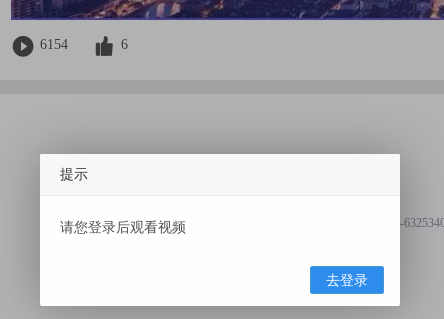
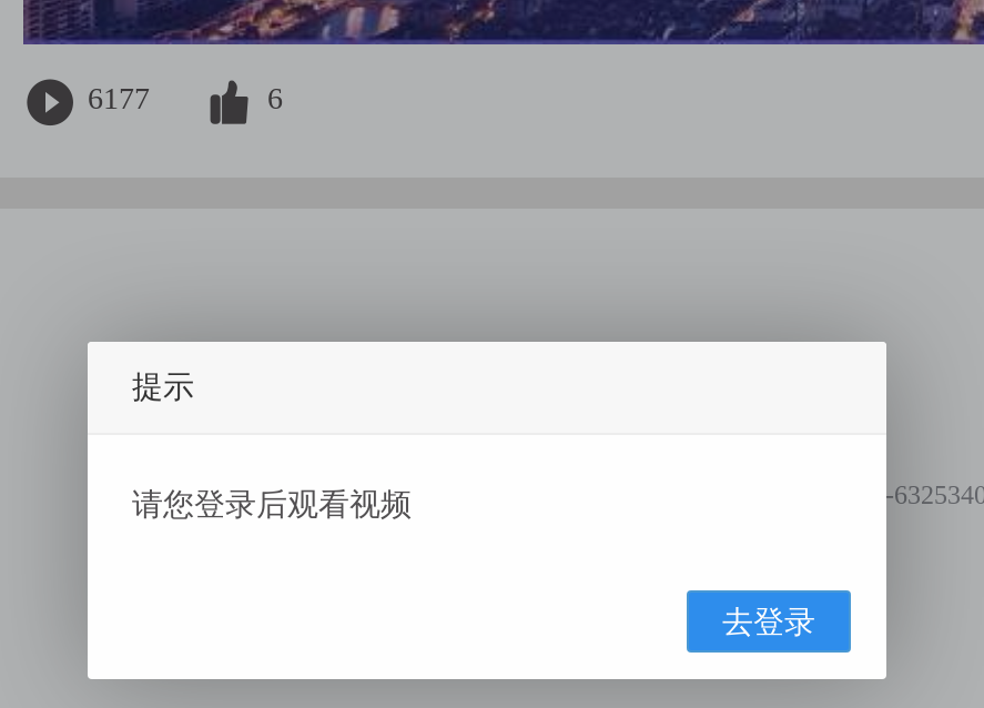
[40,37,68,52] 6154 -> [88,82,150,116] 6177

